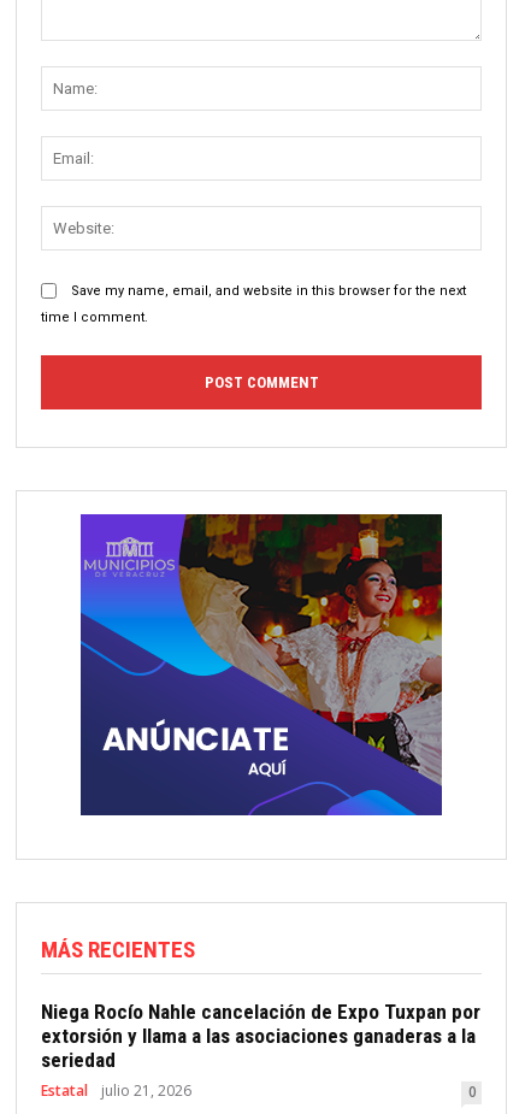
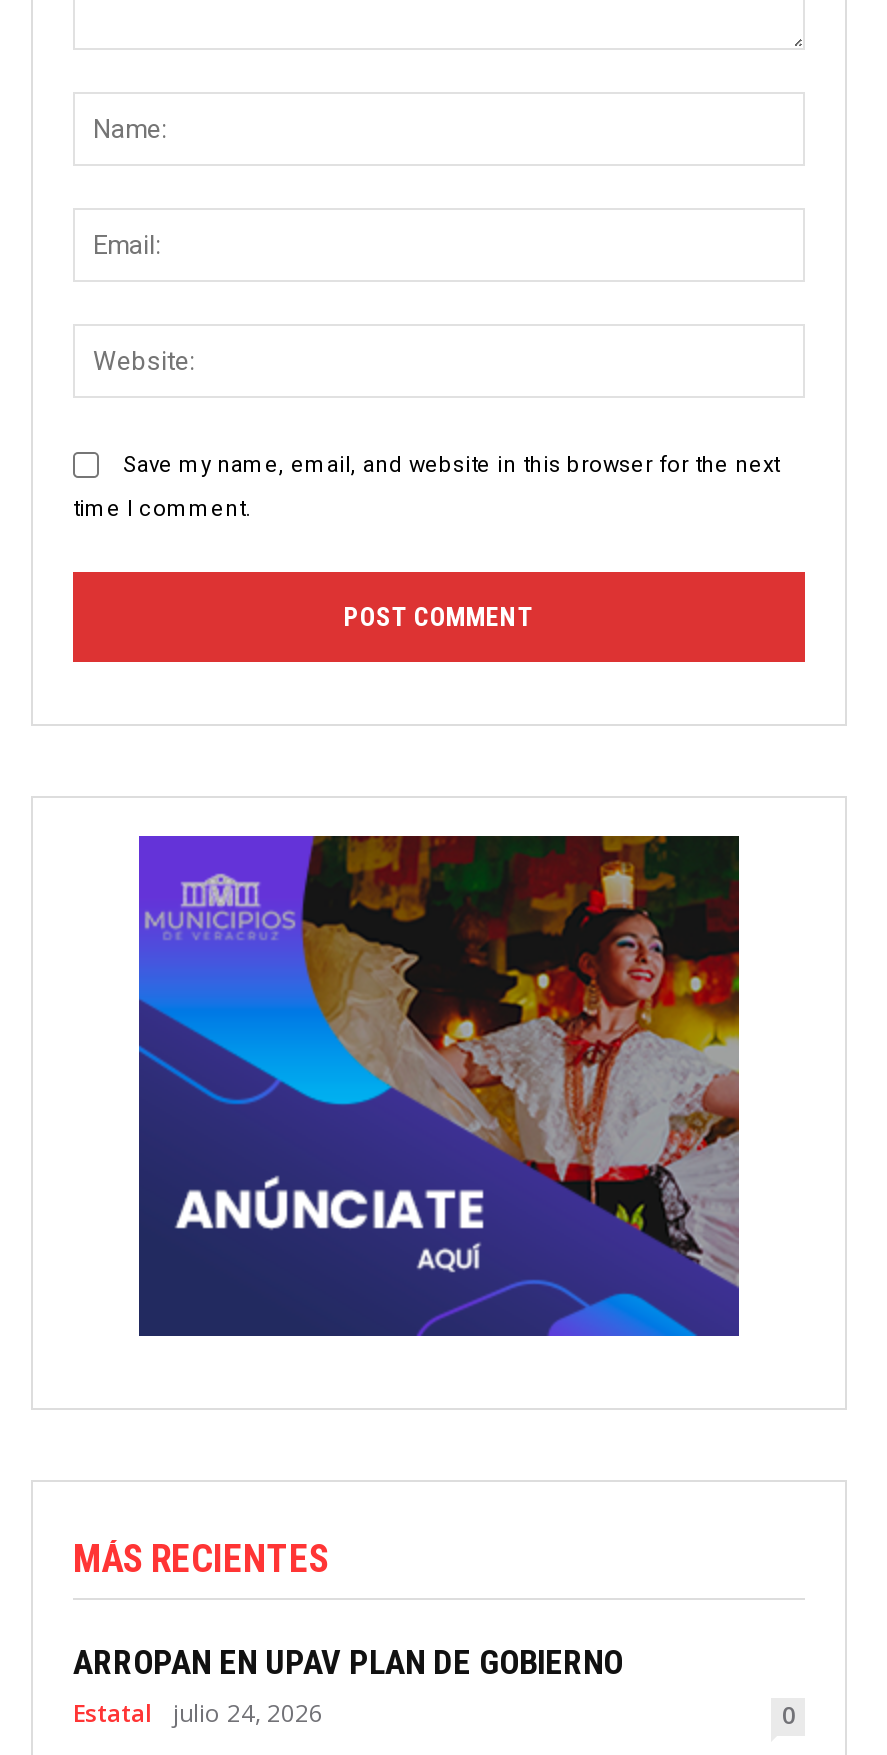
[41,1000,480,1072] Niega Rocío Nahle cancelación de Expo Tuxpan por | extorsión y llama a las asociaciones ganaderas a la | seriedad -> [73,1643,623,1683] ARROPAN EN UPAV PLAN DE GOBIERNO
[41,1081,191,1101] Estatal julio 21, 2026 -> [73,1697,323,1731] Estatal julio 24, 2026

